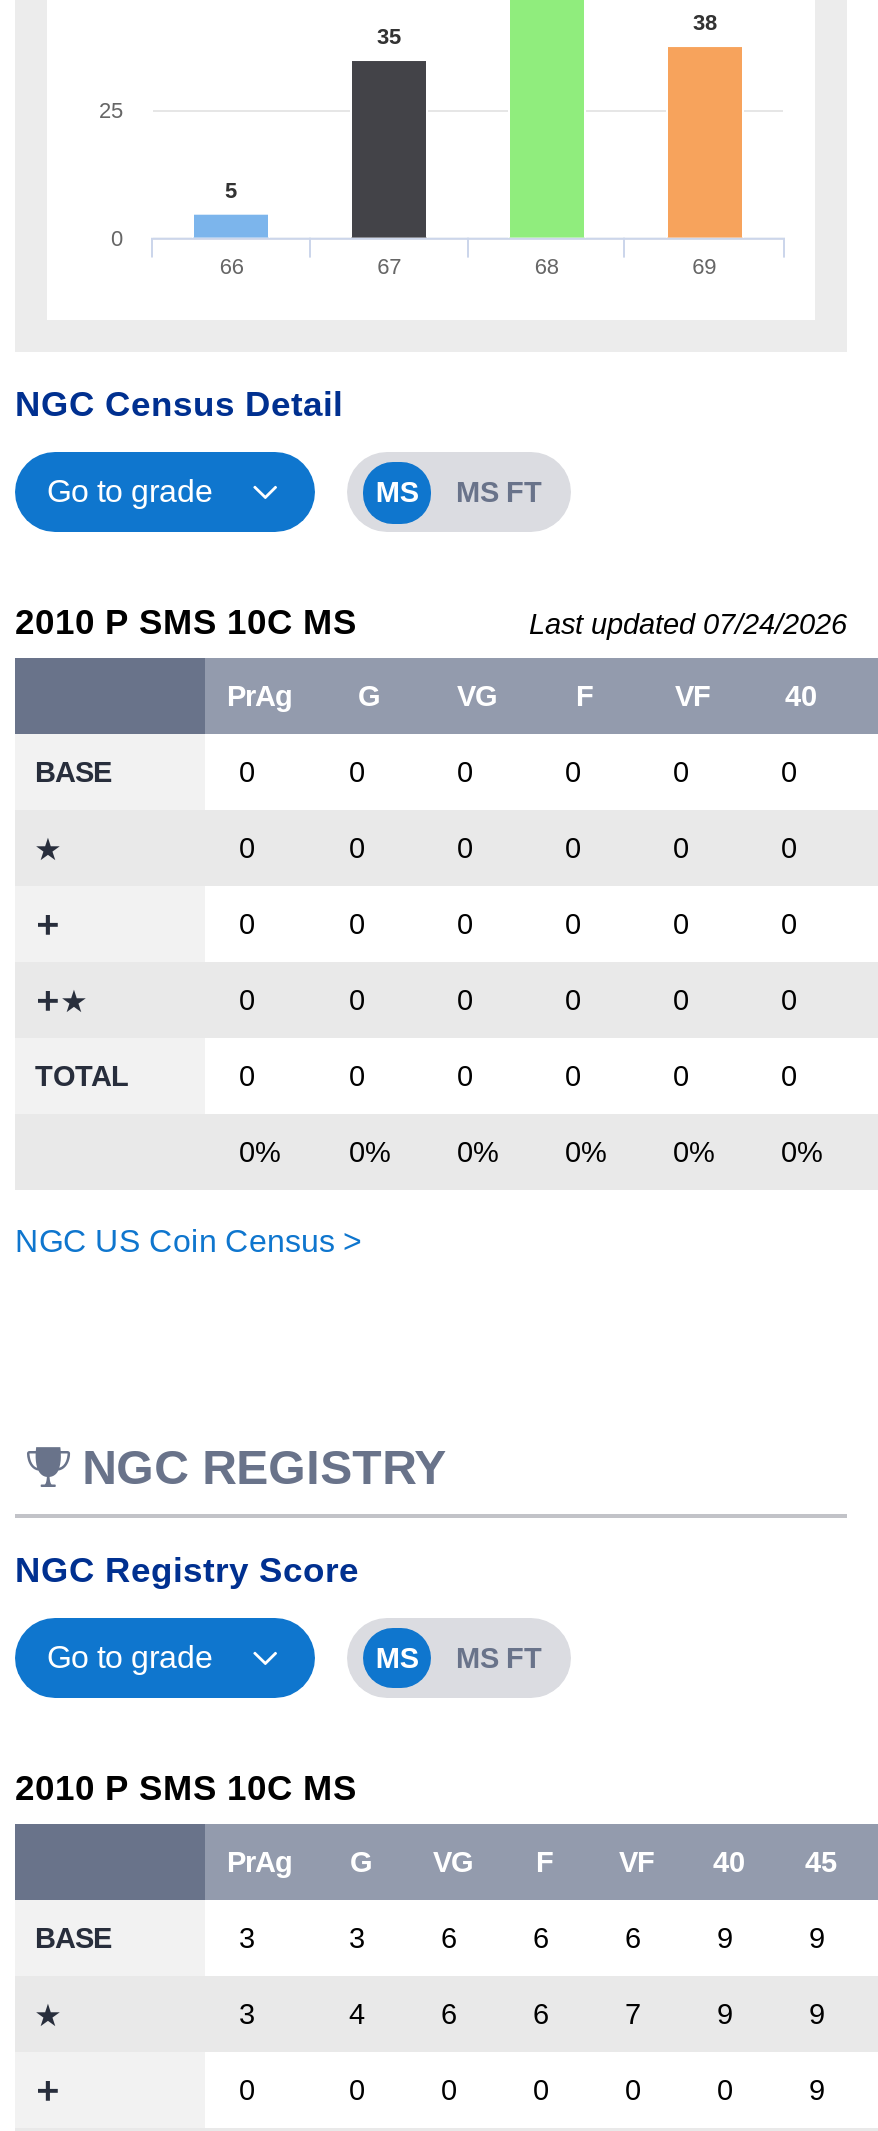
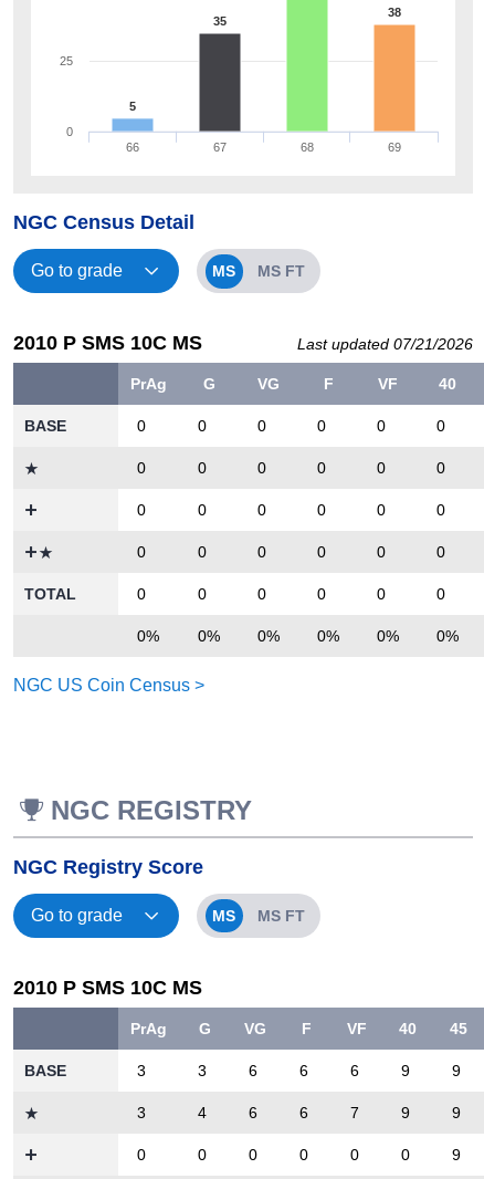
[529,609,847,641] Last updated 07/24/2026 -> [297,336,473,353] Last updated 07/21/2026

